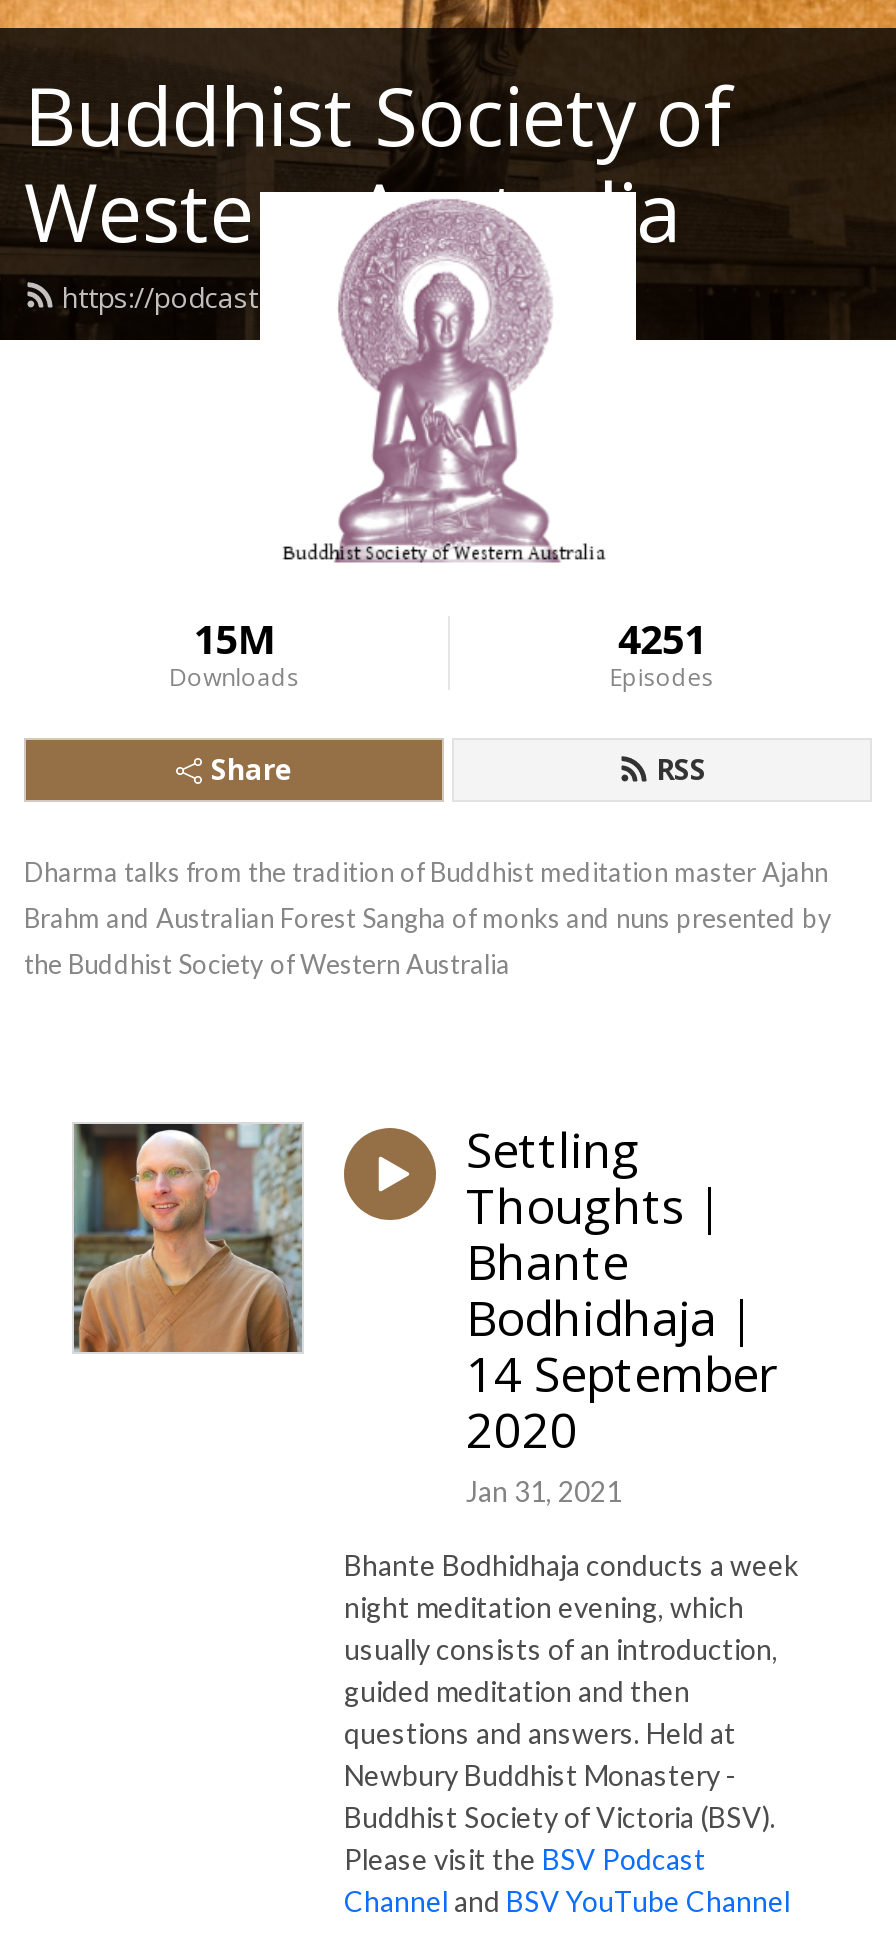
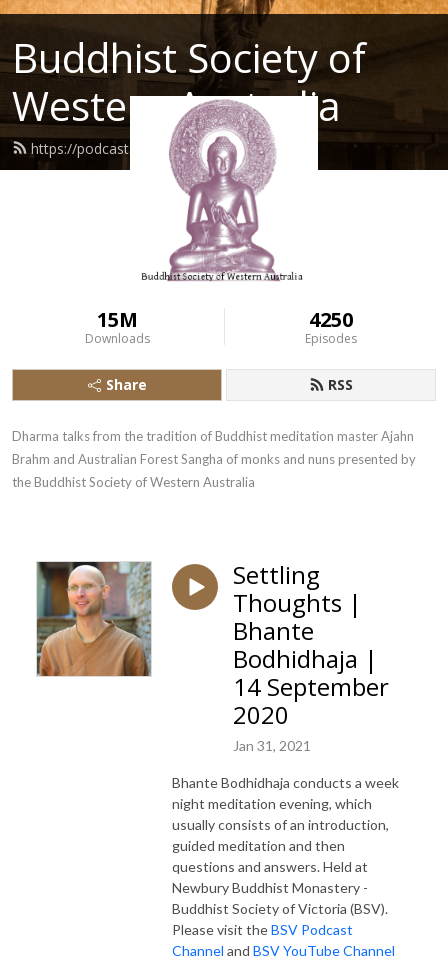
[618,612,706,666] 4251 -> [309,306,353,333] 4250

